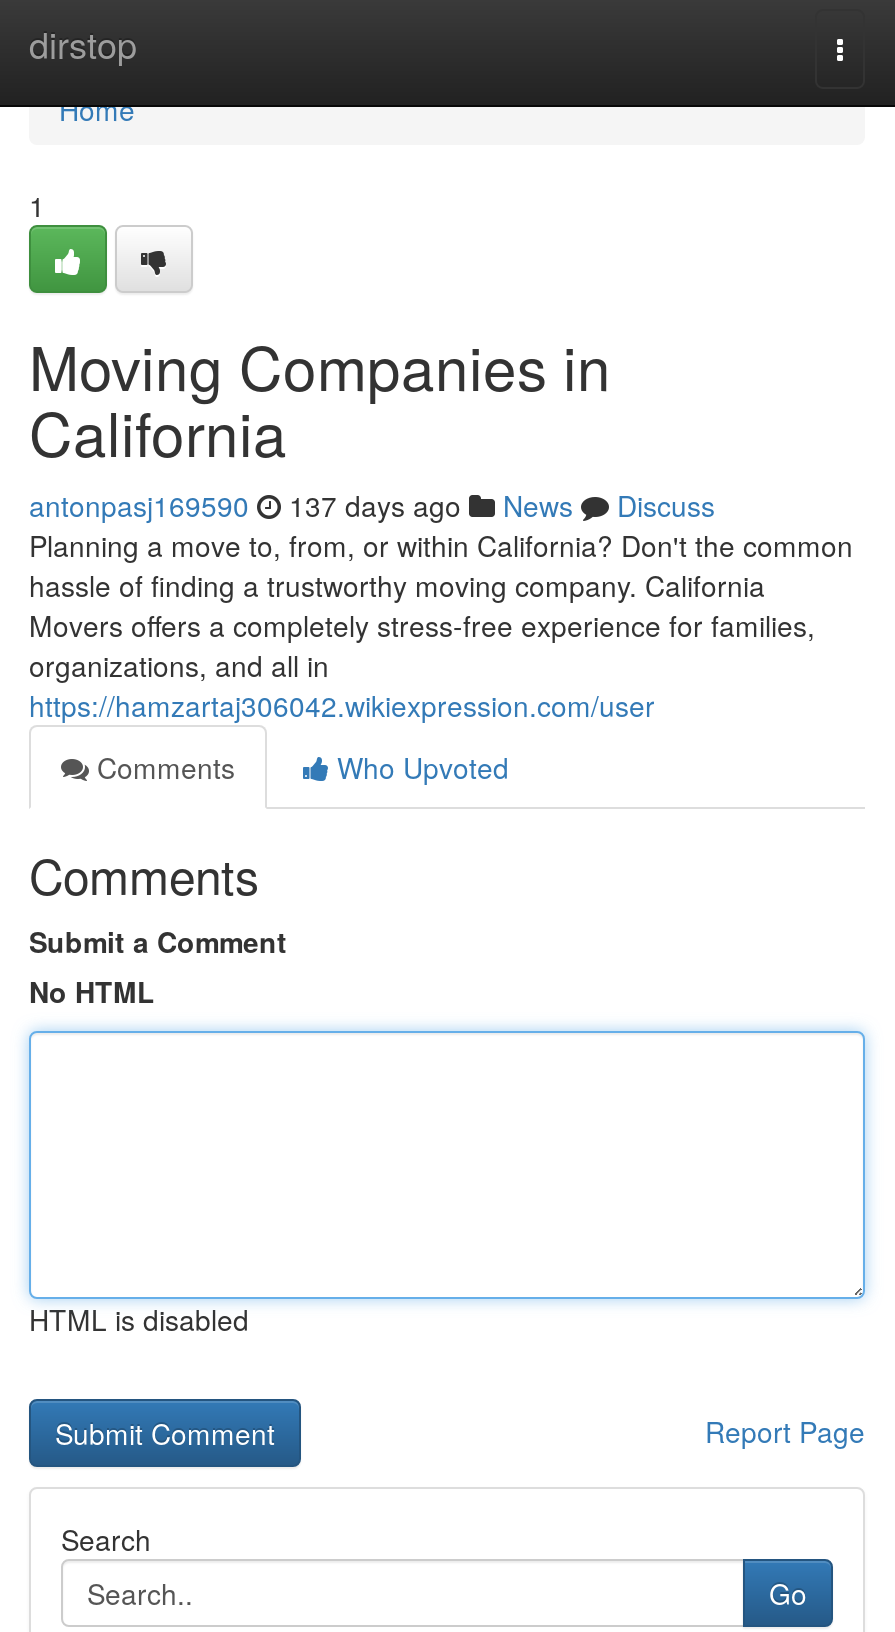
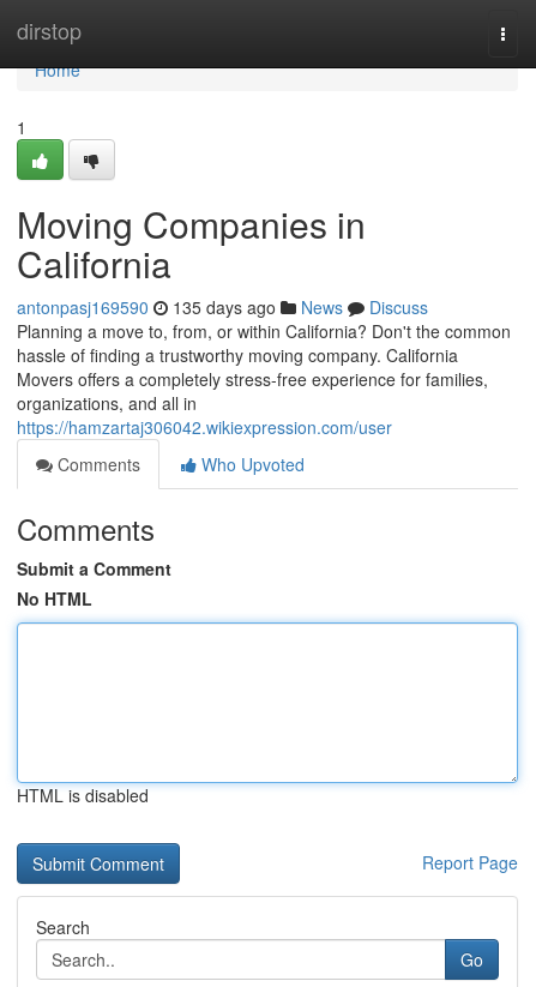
[29,485,715,525] antonpasj169590 137 days ago News Discuss -> [17,295,428,319] antonpasj169590 135 days ago News Discuss

